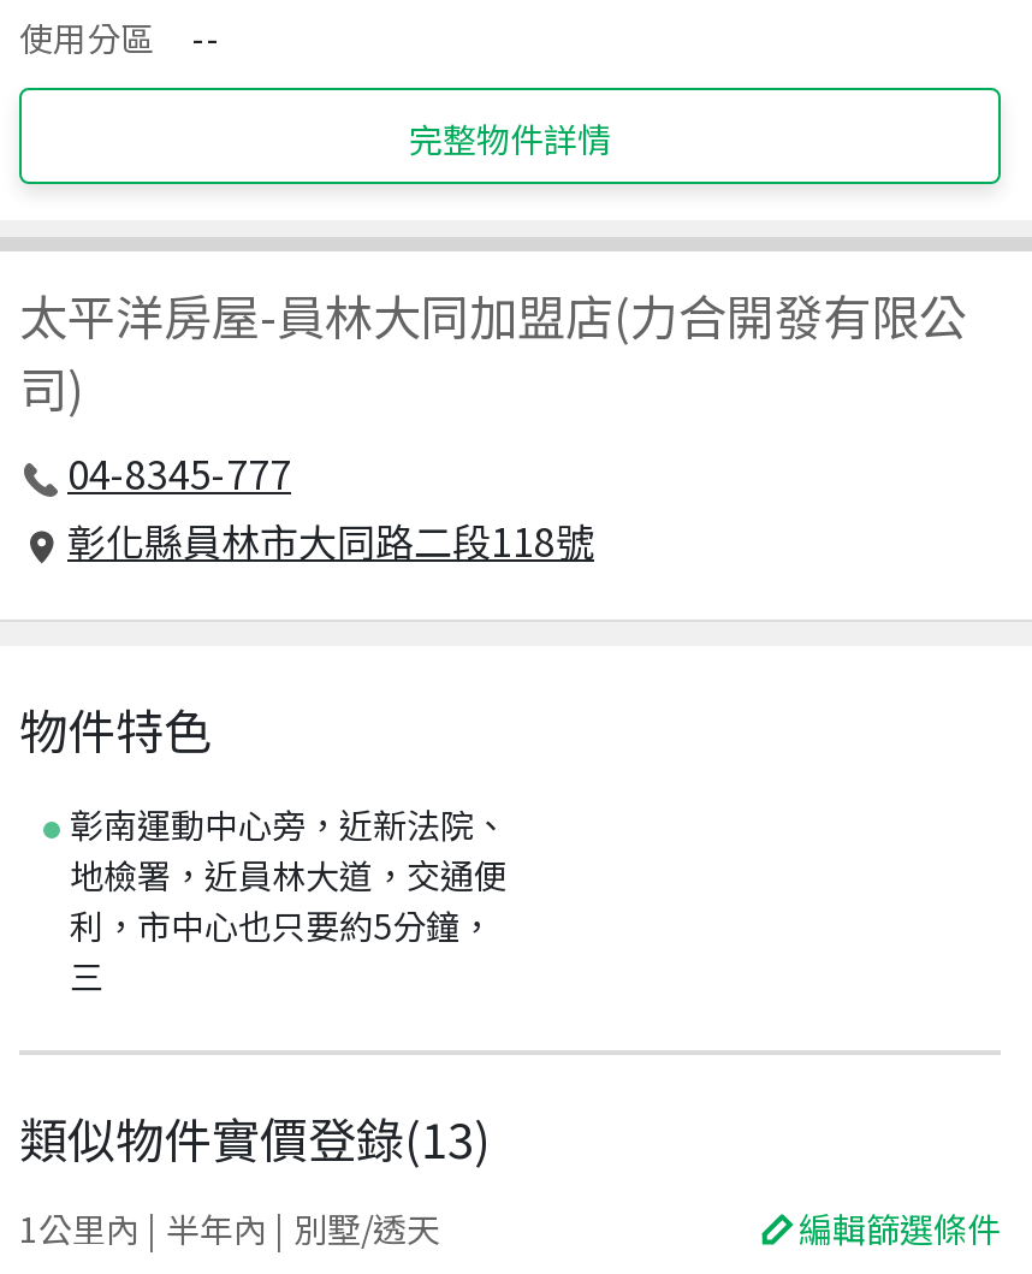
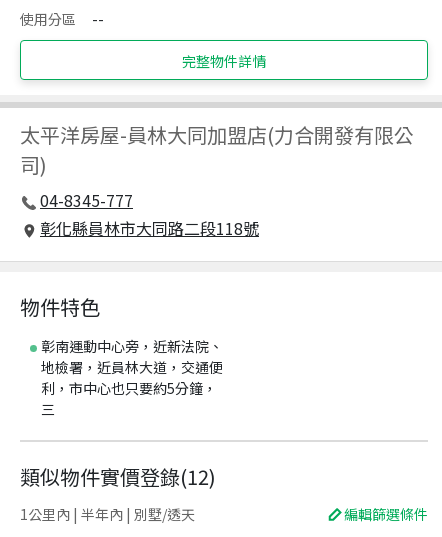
[19,1103,491,1173] 類似物件實價登錄(13) -> [20,462,216,491] 類似物件實價登錄(12)

